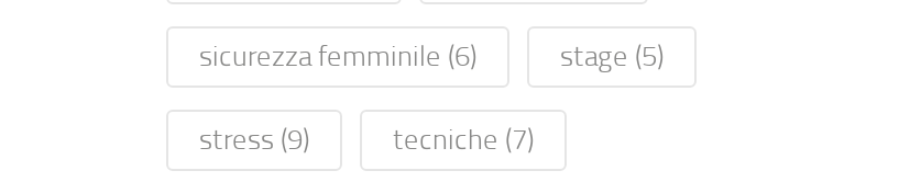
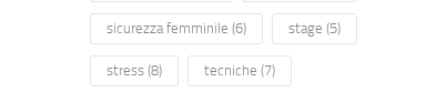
[199,118,309,157] stress (9) -> [106,60,162,79] stress (8)

